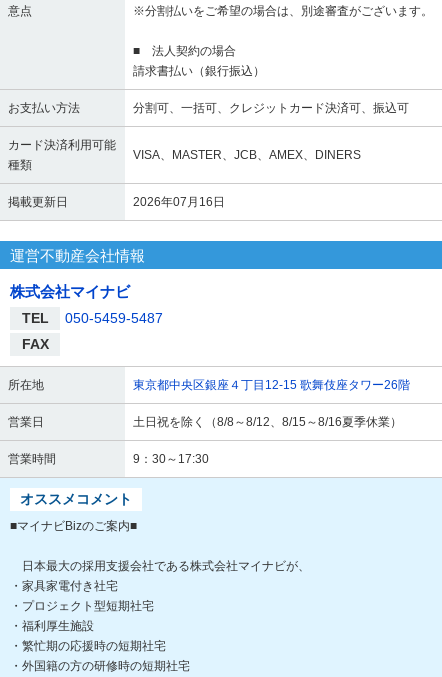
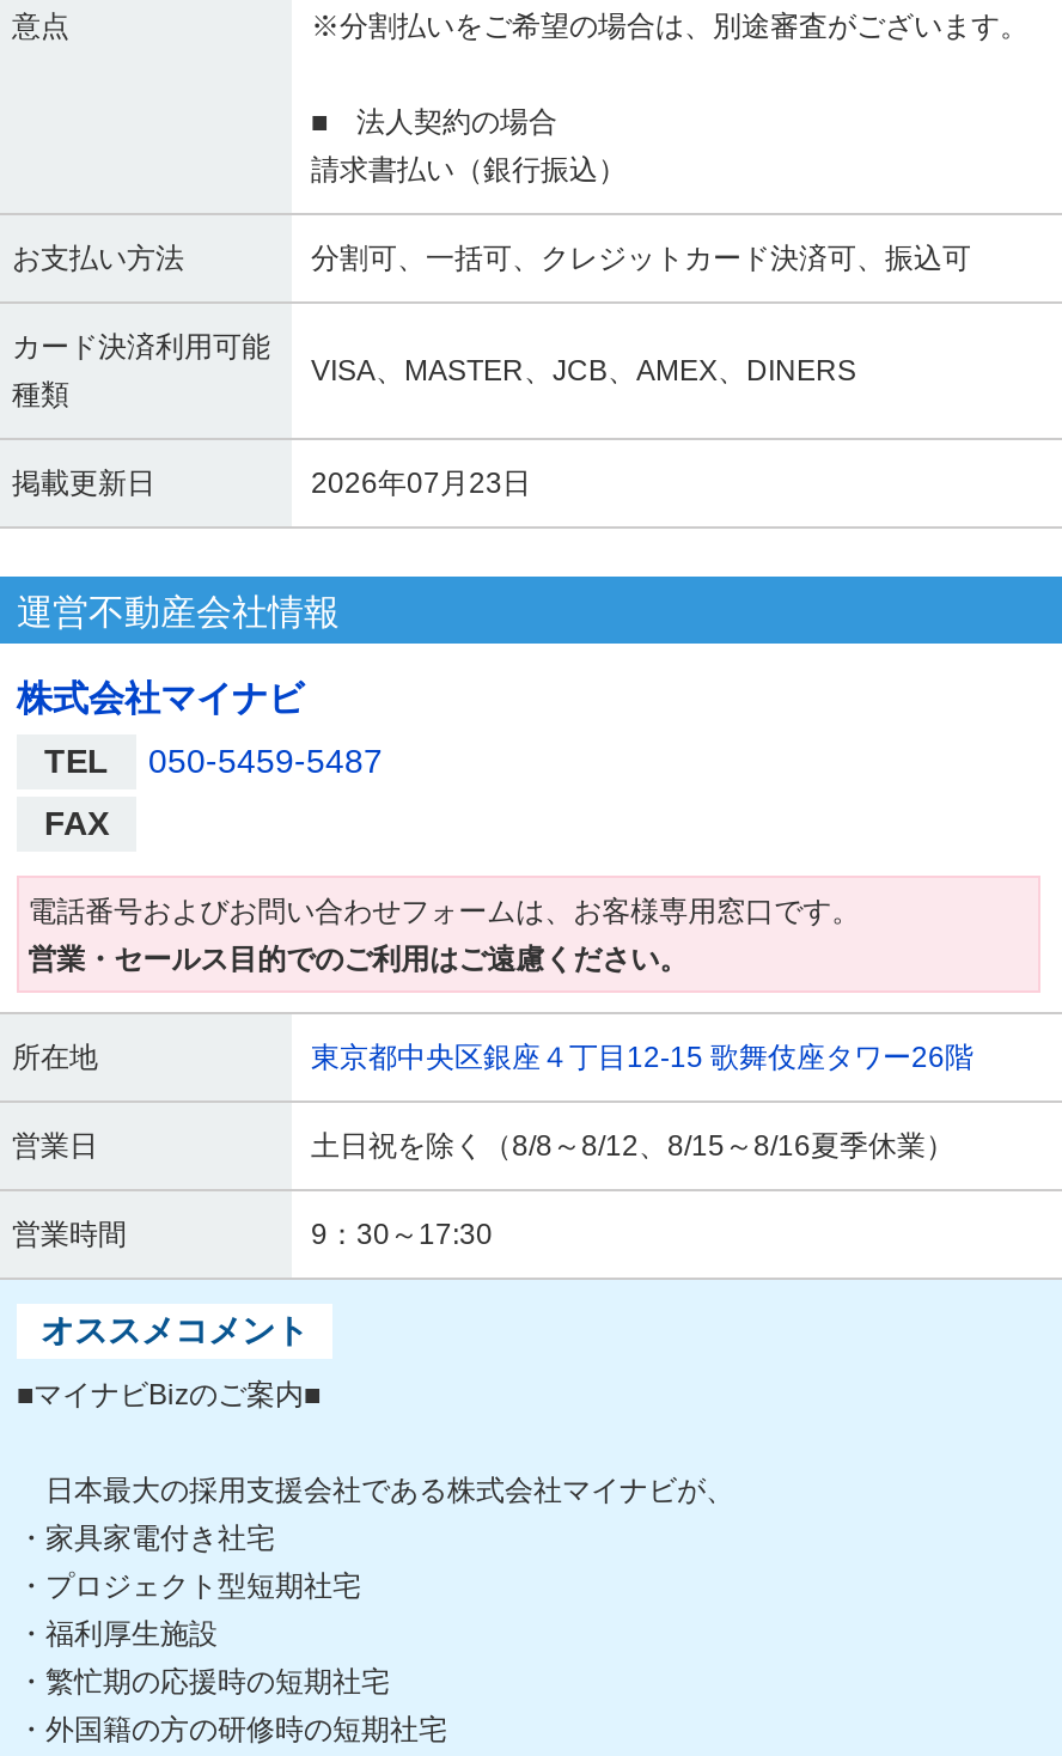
[133,195,225,209] 2026年07月16日 -> [311,467,531,500] 2026年07月23日
none -> [28,894,860,975] 電話番号およびお問い合わせフォームは、お客様専用窓口です。 | 営業・セールス目的でのご利用はご遠慮ください。

